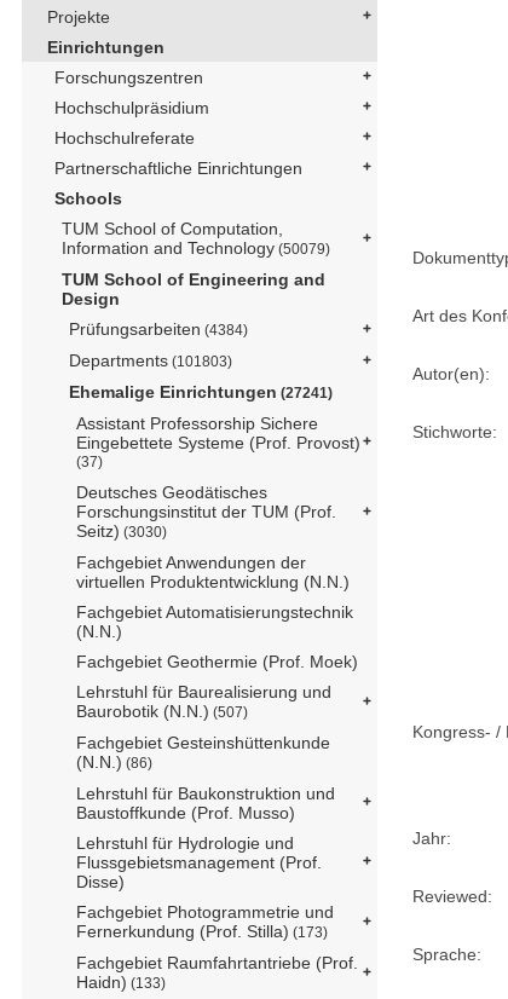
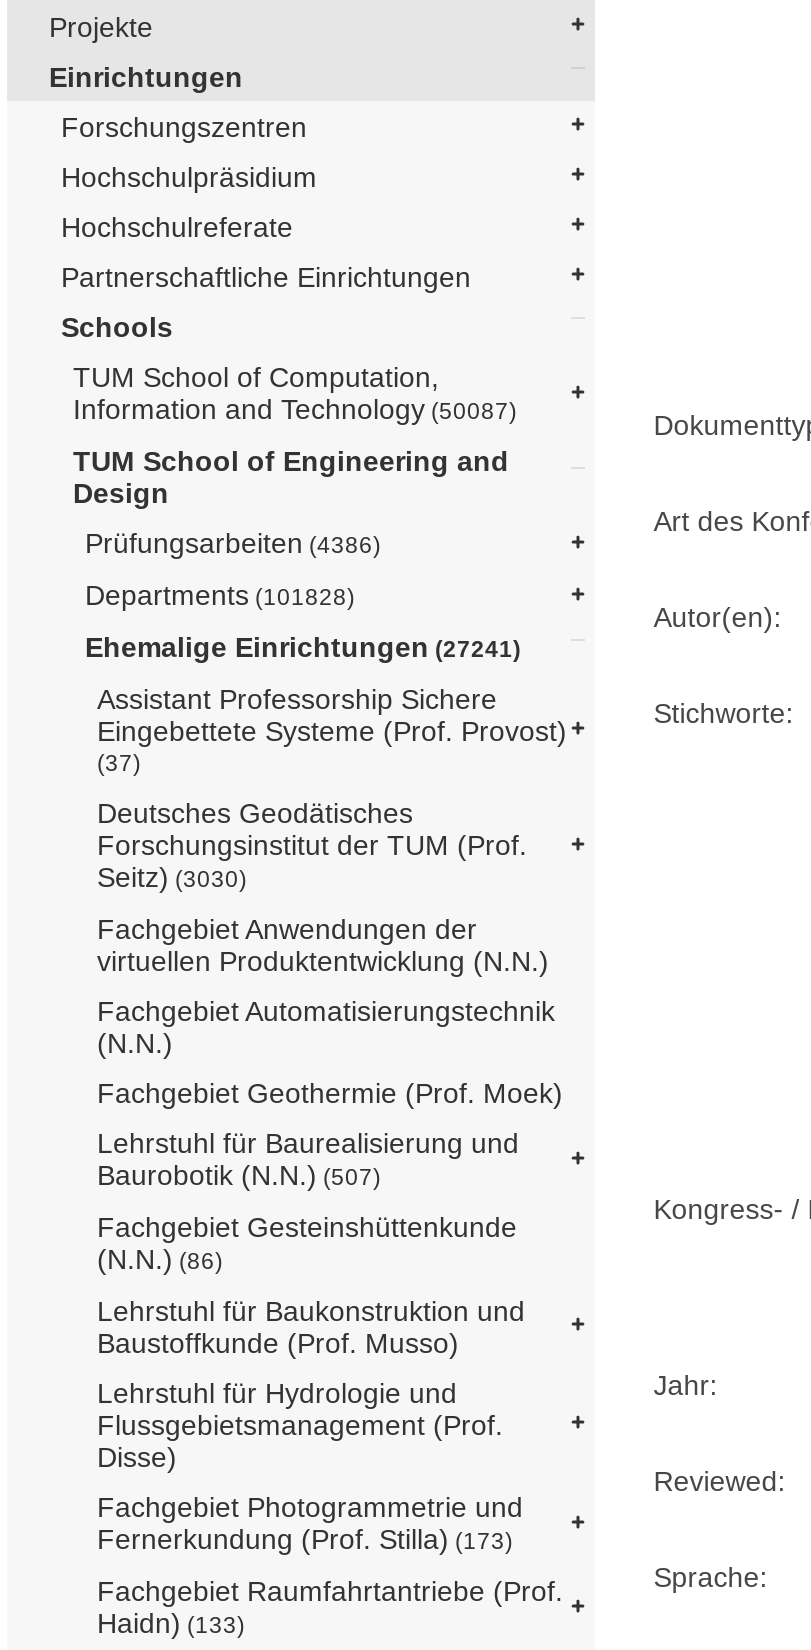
[62,238,330,258] Information and Technology (50079) -> [73,393,517,425] Information and Technology (50087)
[69,319,248,339] Prüfungsarbeiten (4384) -> [85,527,381,559] Prüfungsarbeiten (4386)
[69,351,232,370] Departments (101803) -> [85,579,355,611] Departments (101828)

